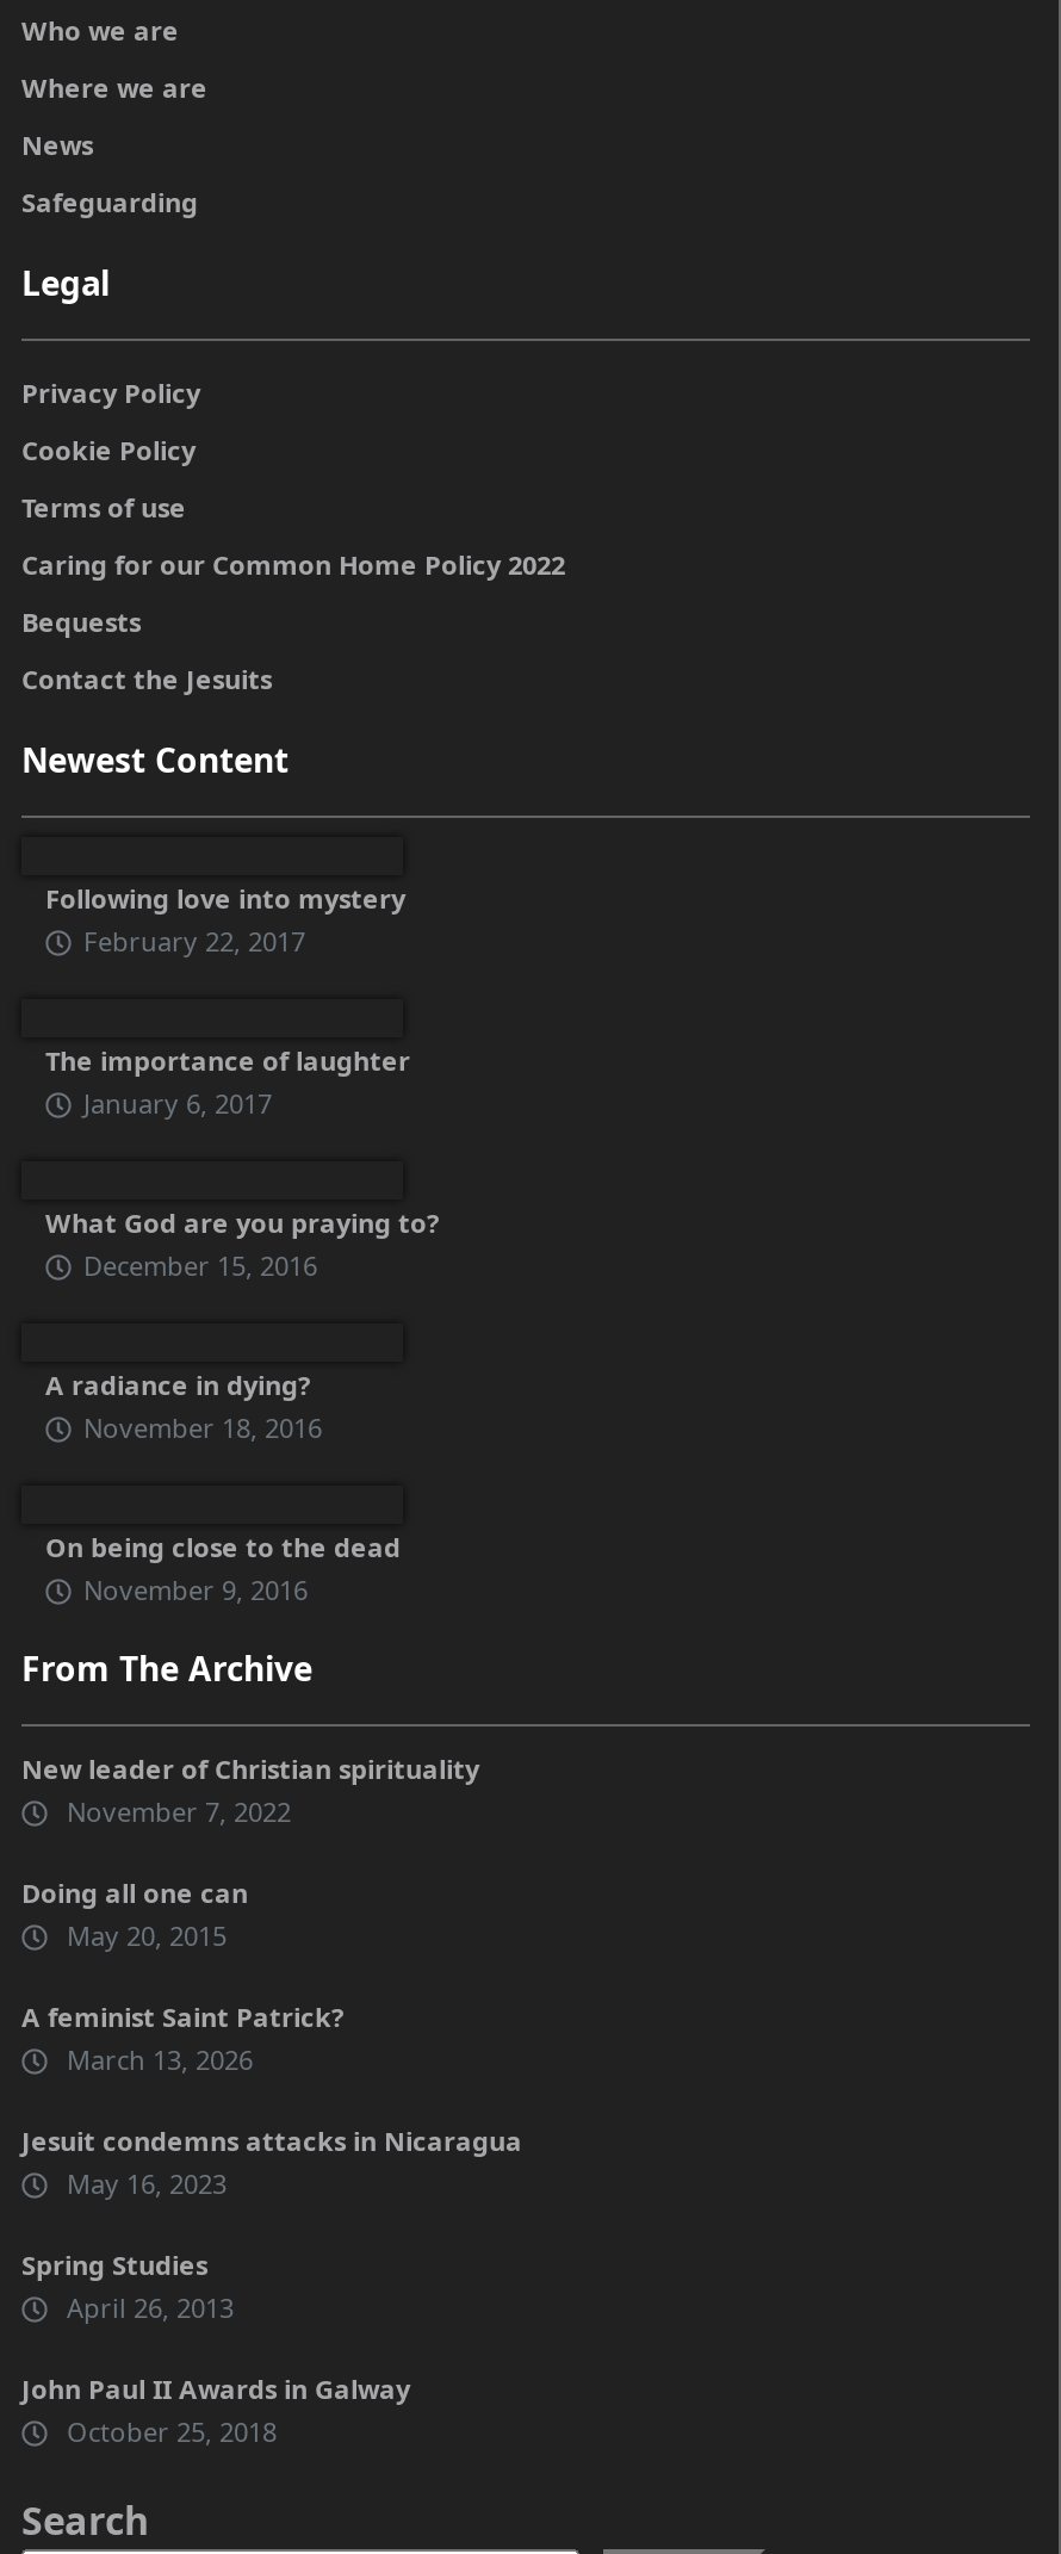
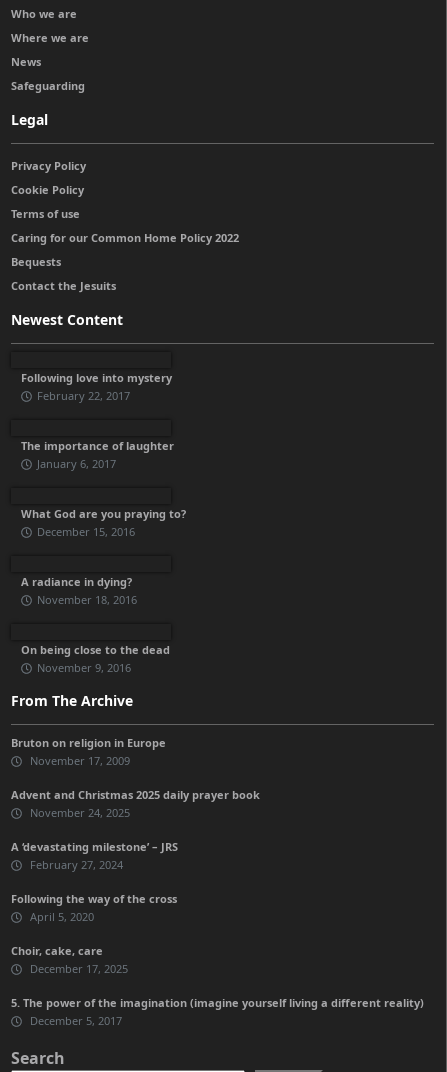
[21,1751,479,1830] New leader of Christian spirituality | November 7, 2022 -> [11,735,166,768] Bruton on religion in Europe | November 17, 2009
[21,1875,248,1954] Doing all one can | May 20, 2015 -> [11,787,260,820] Advent and Christmas 2025 daily prayer book | November 24, 2025
[21,1999,343,2078] A feminist Saint Patrick? | March 13, 2026 -> [11,839,178,872] A ‘devastating milestone’ – JRS | February 27, 2024
[21,2123,522,2202] Jesuit condemns attacks in Nicaragua | May 16, 2023 -> [11,891,177,924] Following the way of the cross | April 5, 2020
[21,2247,234,2326] Spring Studies | April 26, 2013 -> [11,943,128,976] Choir, cake, care | December 17, 2025
[21,2371,410,2450] John Paul II Awards in Galway | October 25, 2018 -> [11,995,424,1028] 5. The power of the imagination (imagine yourself living a different reality) | December 5, 2017

